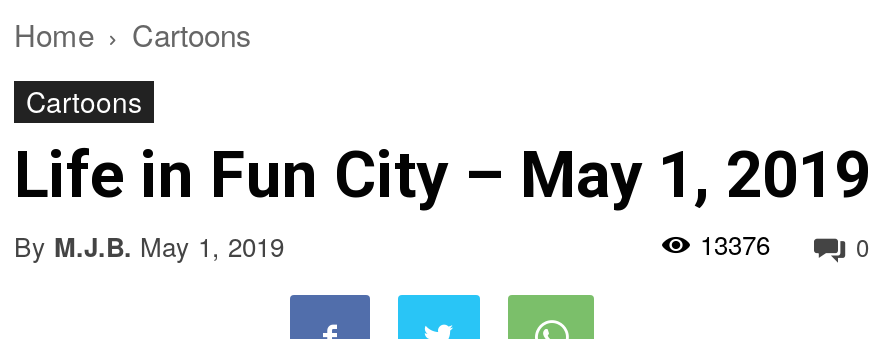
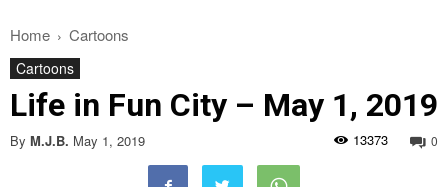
[700,225,770,263] 13376 -> [353,130,388,149] 13373

